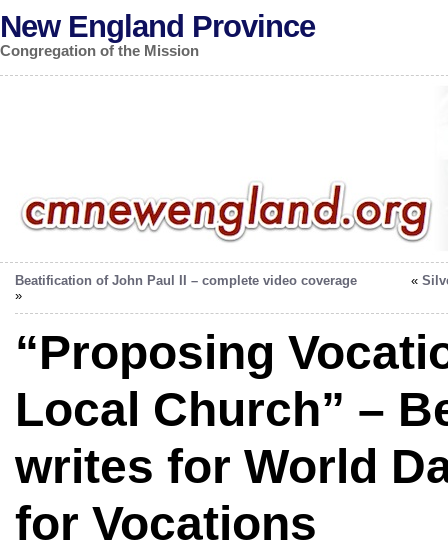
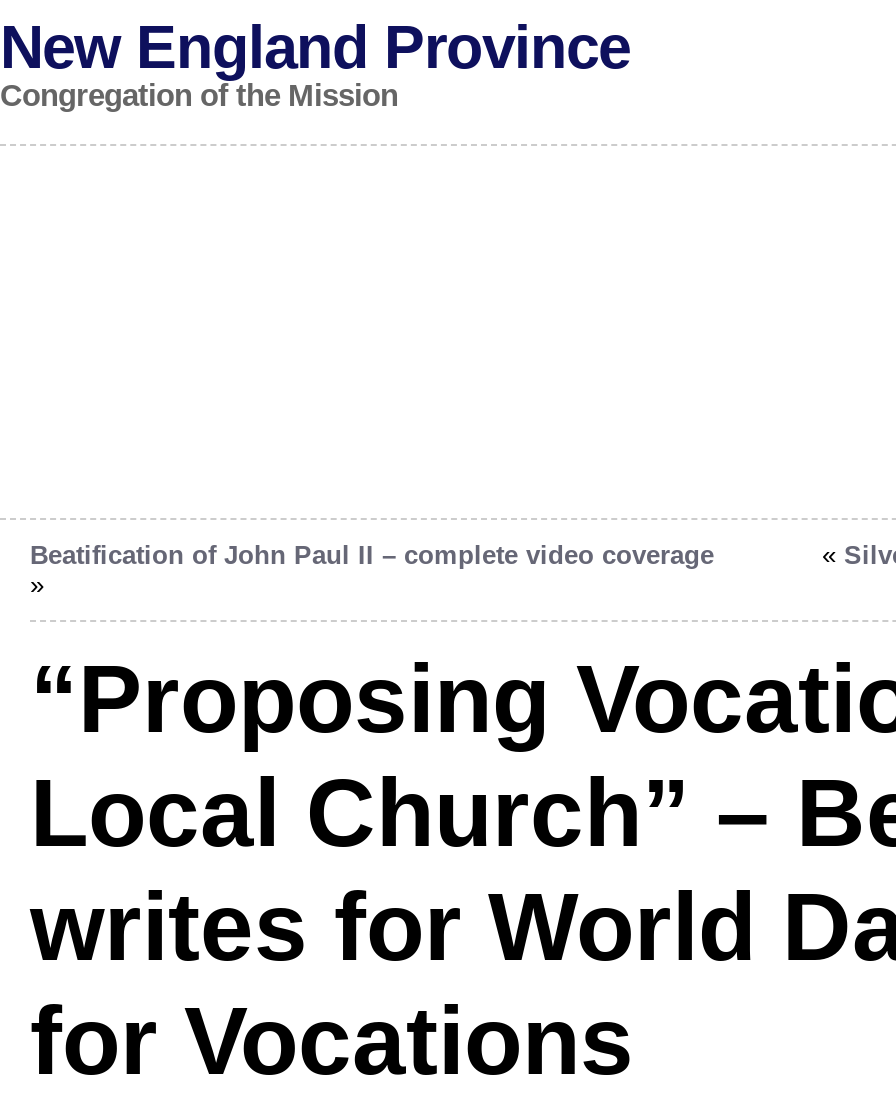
[21,184,432,243] [image] -> none

